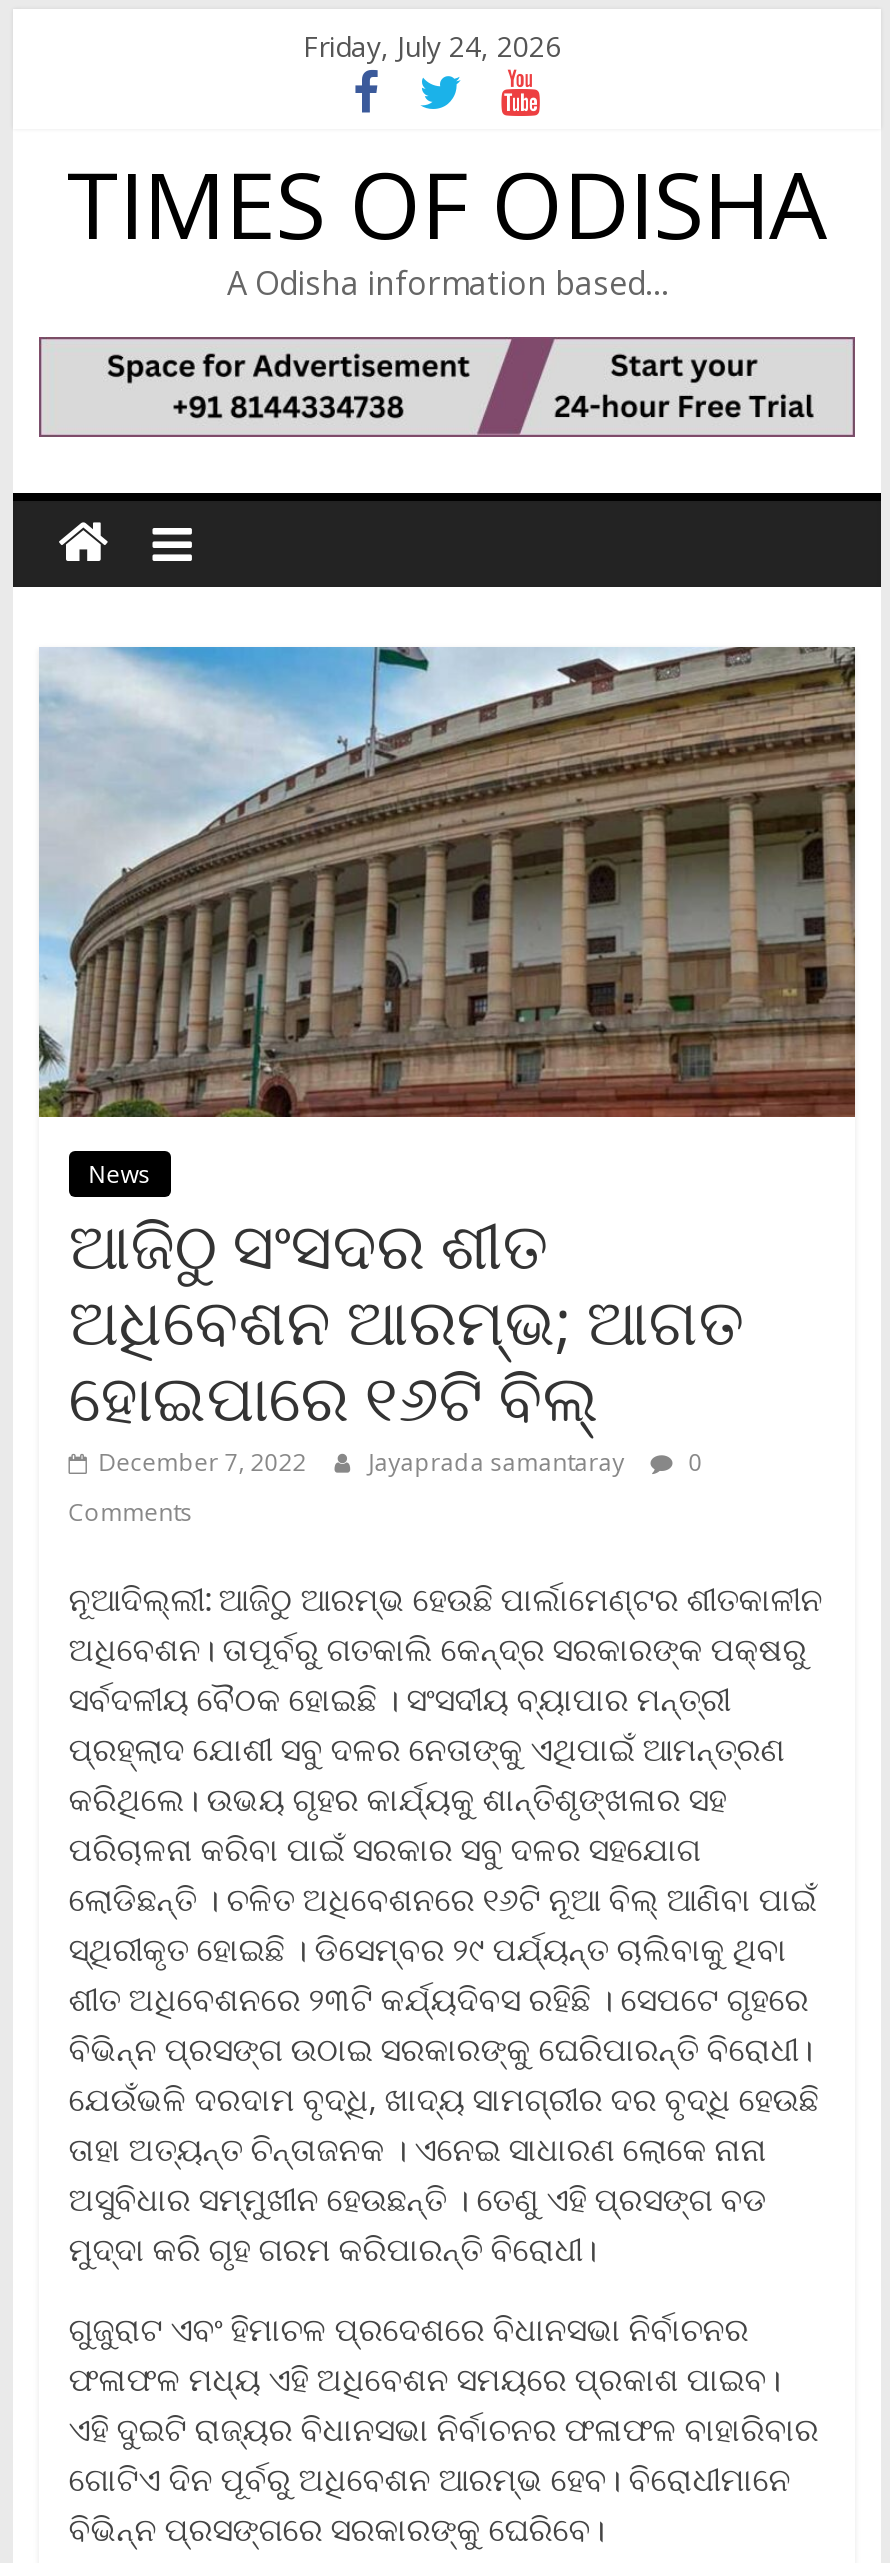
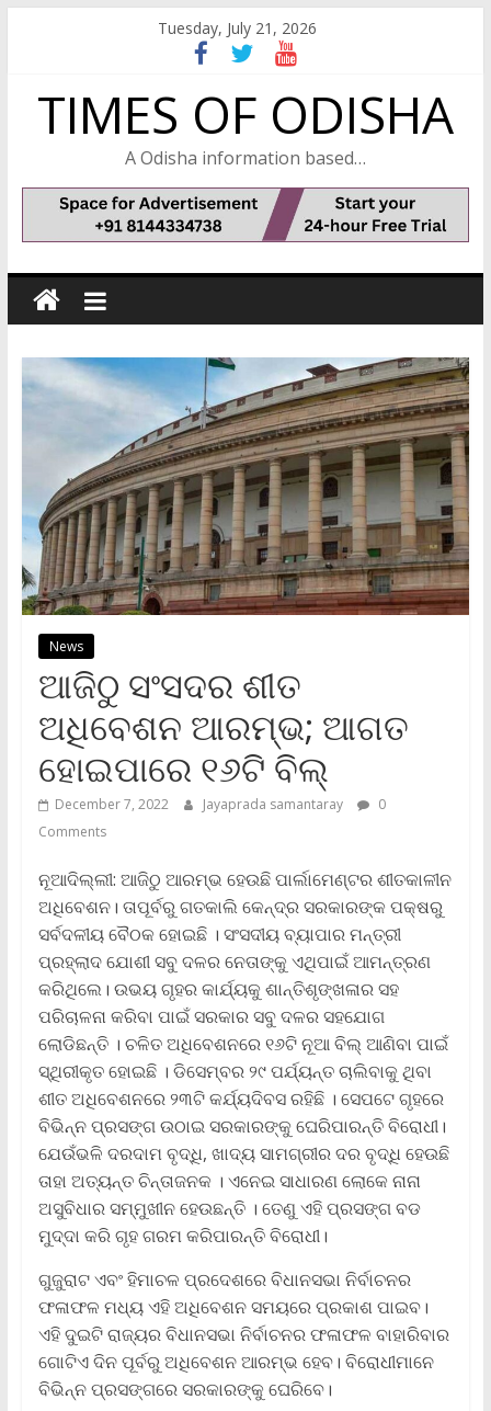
[303,27,561,65] Friday, July 24, 2026 -> [158,18,317,38] Tuesday, July 21, 2026

